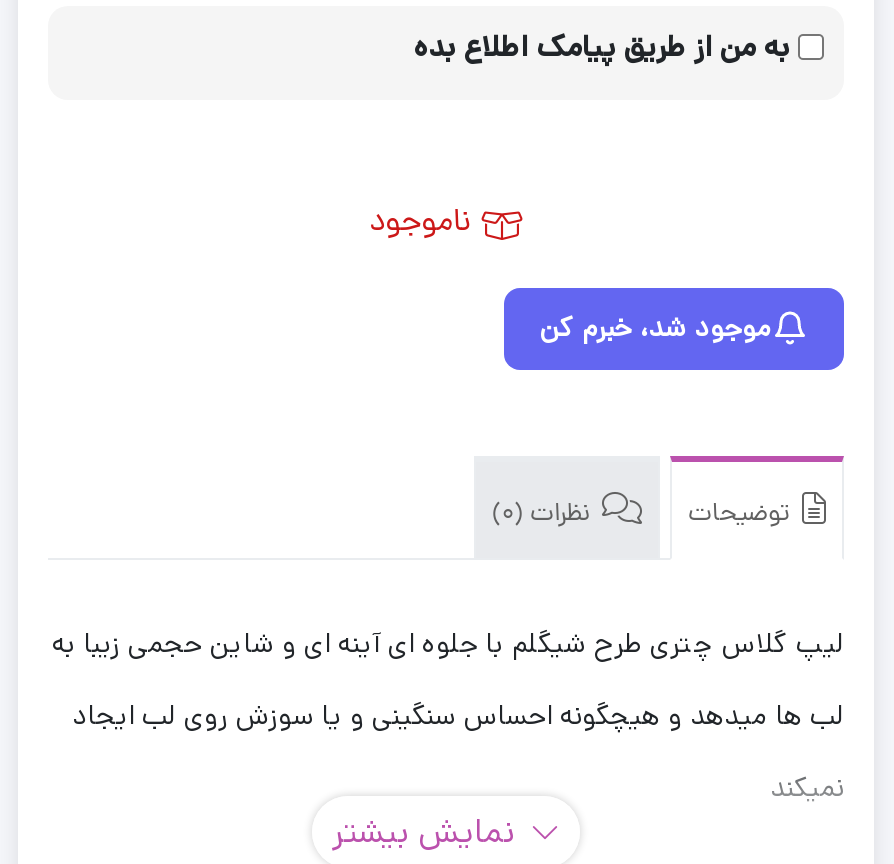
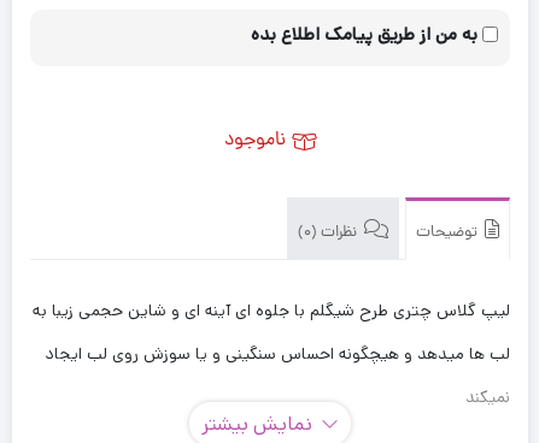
[540,307,772,347] موجود شد، خبرم کن -> none

